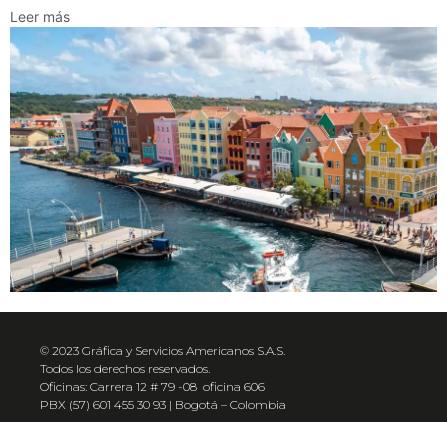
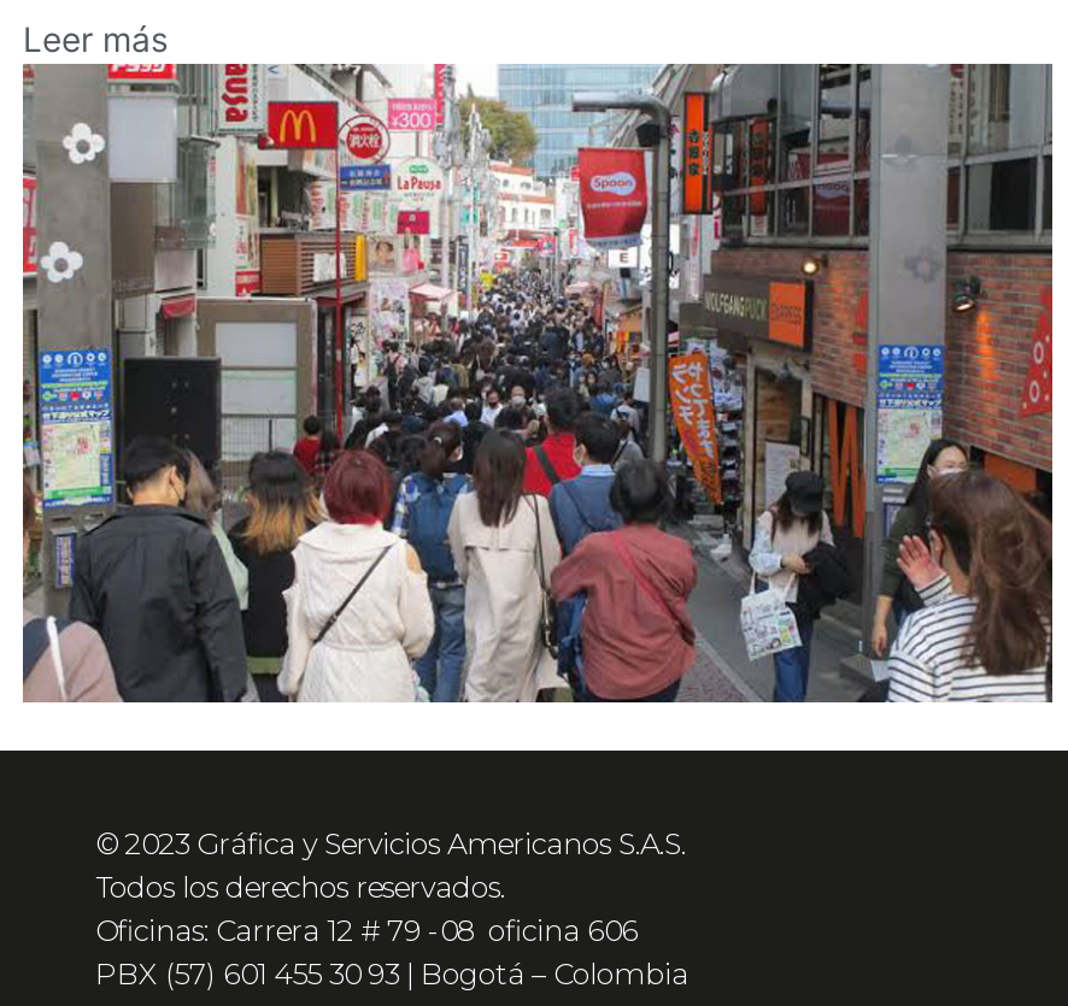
[9,27,438,293] [image] -> [20,63,1055,706] [image]

